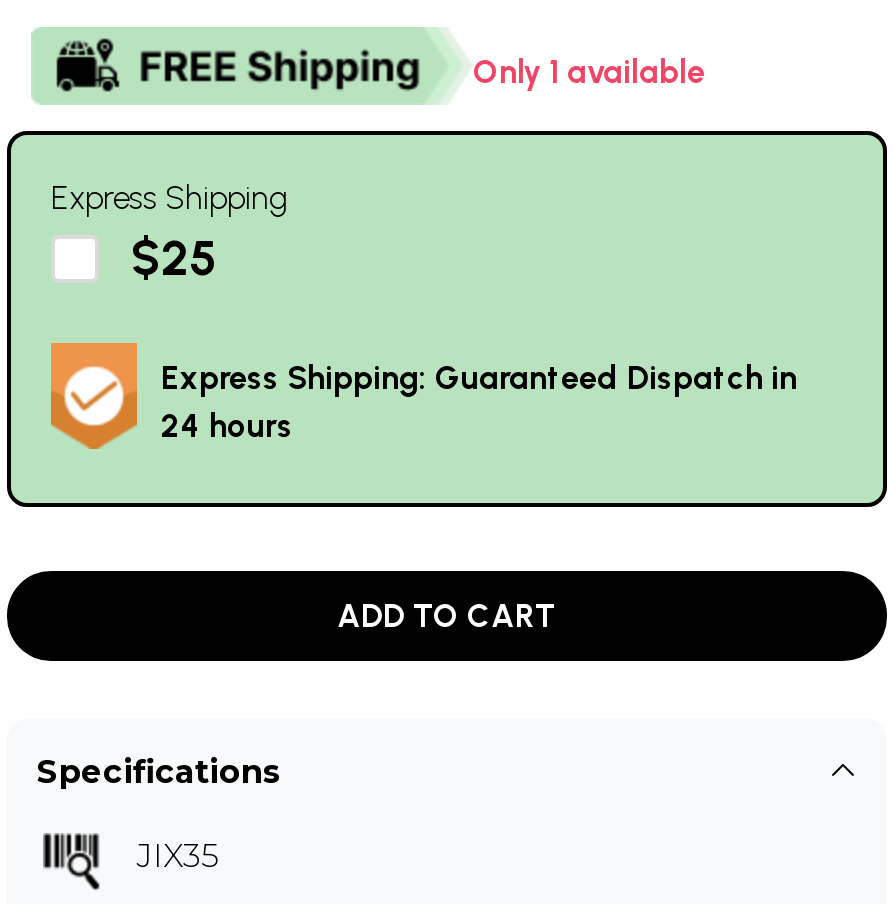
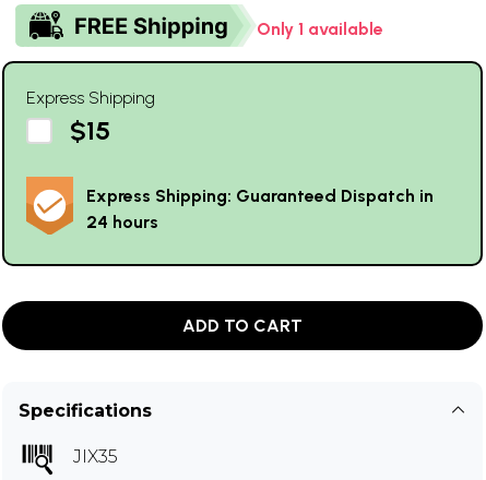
[131,229,217,287] $25 -> [70,114,110,146] $15

